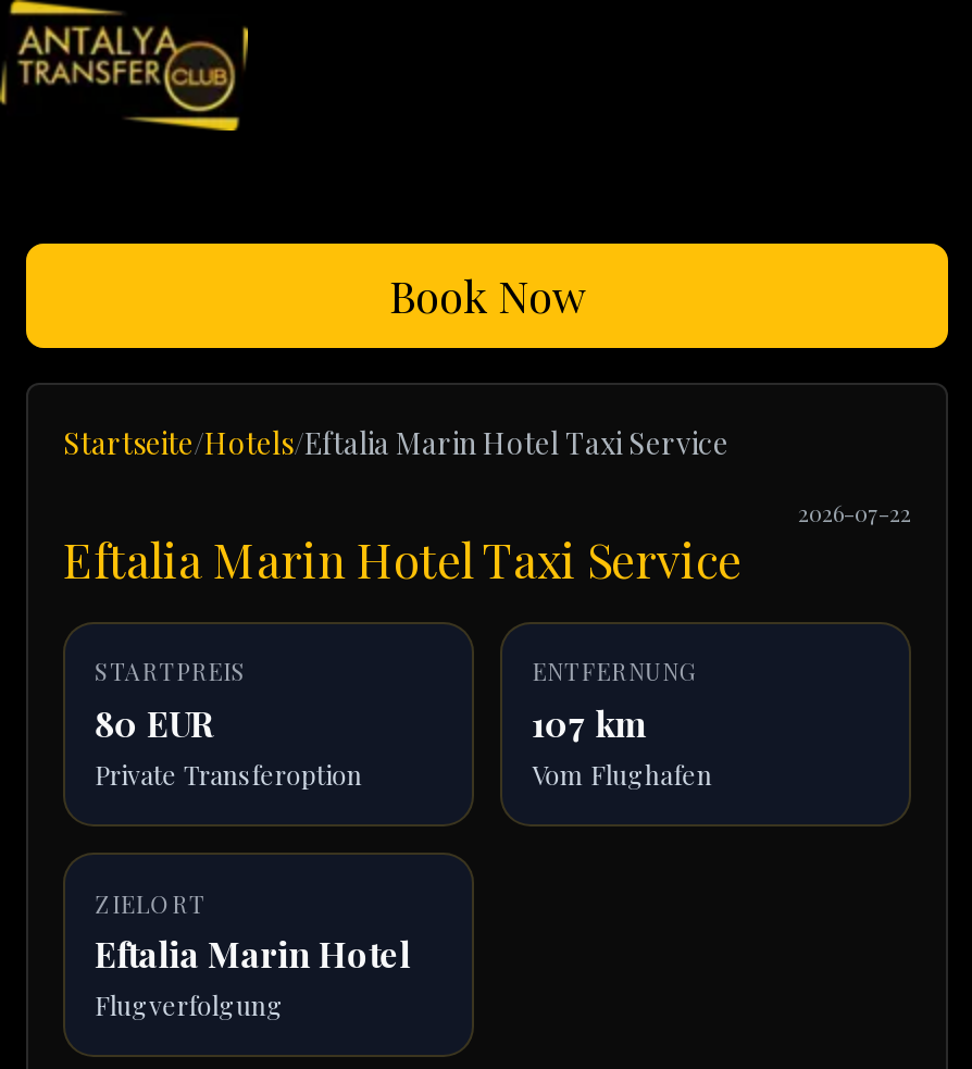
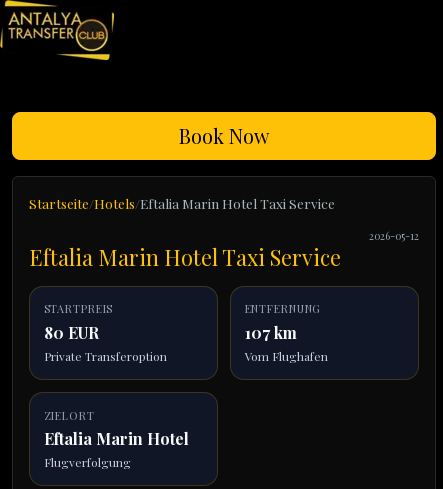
[798,498,911,529] 2026-07-22 -> [369,229,419,243] 2026-05-12

